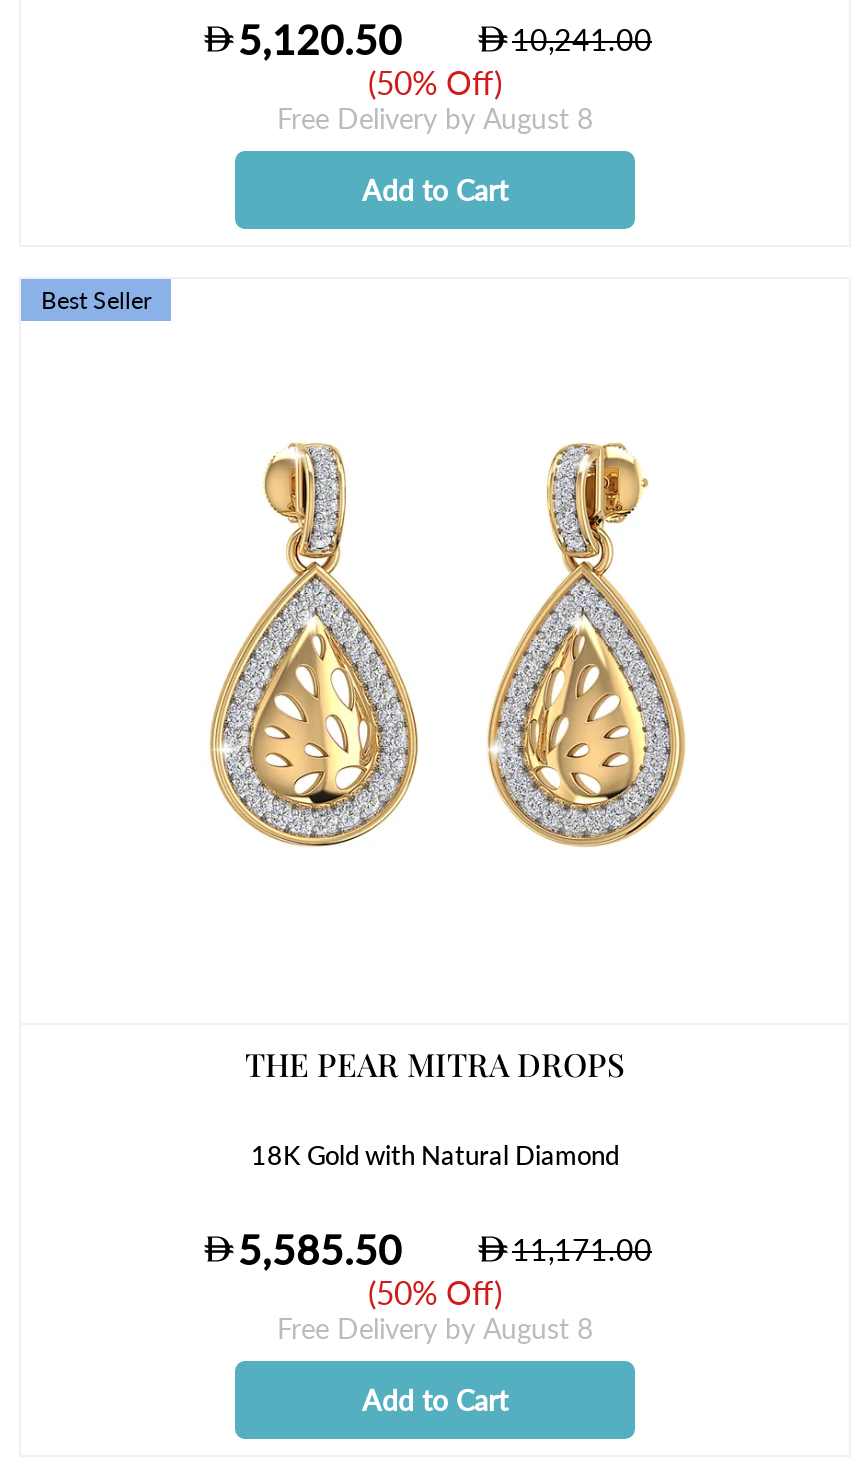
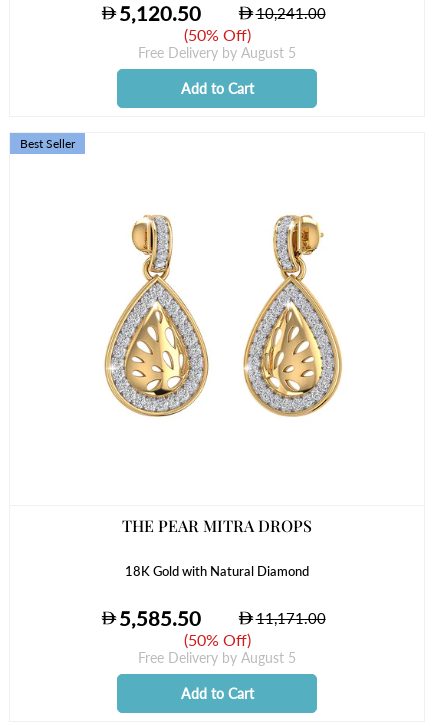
[277,100,593,134] Free Delivery by August 8 -> [138,43,296,60] Free Delivery by August 5
[277,1311,593,1345] Free Delivery by August 8 -> [138,649,296,666] Free Delivery by August 5

